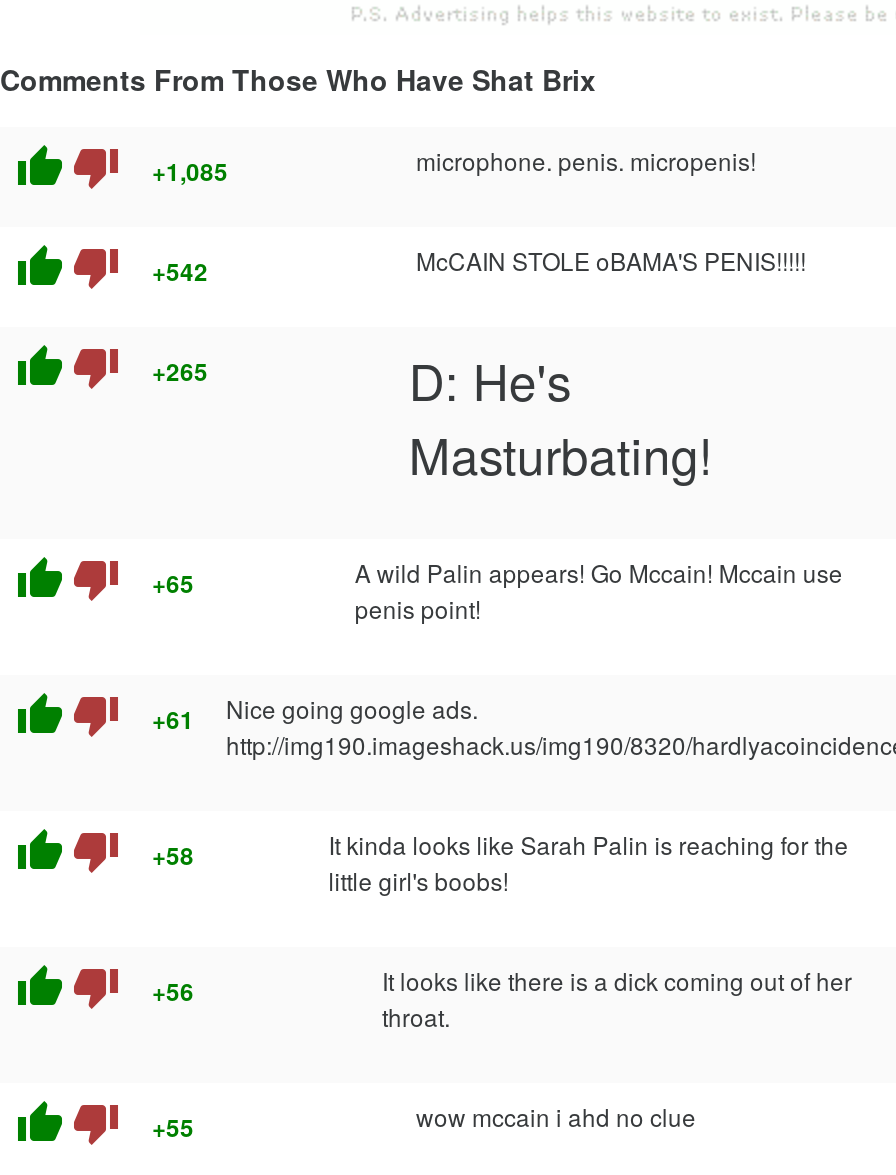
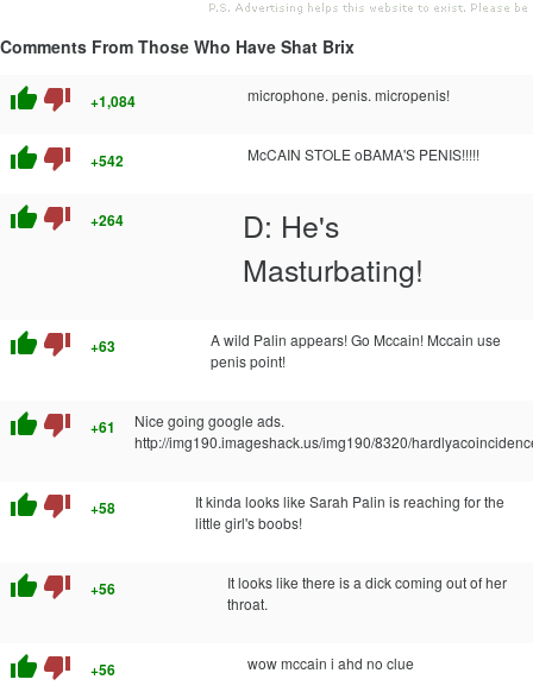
[152,152,228,188] +1,085 -> [90,90,136,111] +1,084
[152,352,208,388] +265 -> [90,209,124,230] +264
[152,564,194,600] +65 -> [90,335,115,356] +63
[152,1108,194,1144] +55 -> [90,658,115,680] +56

